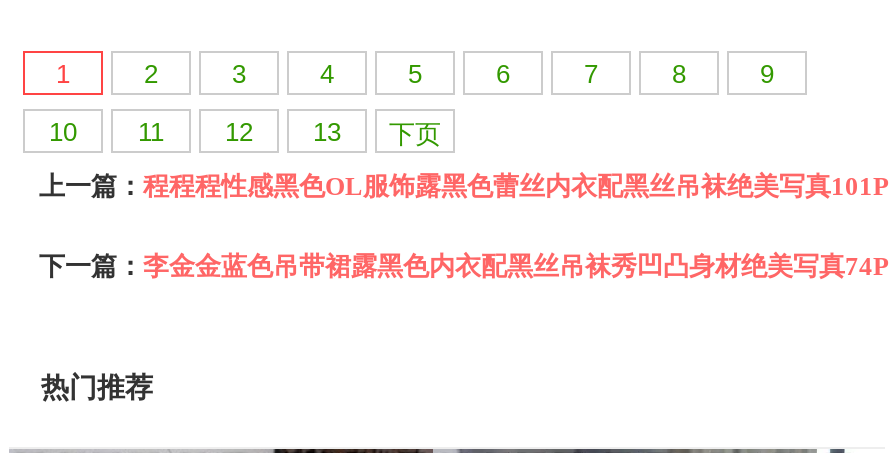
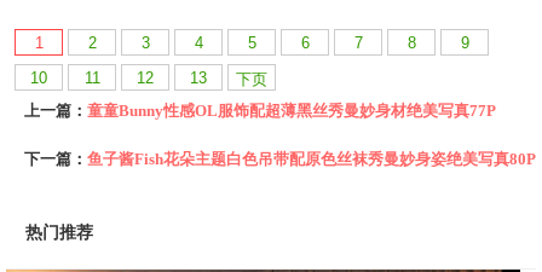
[39,171,889,201] 上一篇：程程程性感黑色OL服饰露黑色蕾丝内衣配黑丝吊袜绝美写真101P -> [24,102,496,120] 上一篇：童童Bunny性感OL服饰配超薄黑丝秀曼妙身材绝美写真77P
[39,251,889,281] 下一篇：李金金蓝色吊带裙露黑色内衣配黑丝吊袜秀凹凸身材绝美写真74P -> [24,150,536,168] 下一篇：鱼子酱Fish花朵主题白色吊带配原色丝袜秀曼妙身姿绝美写真80P

